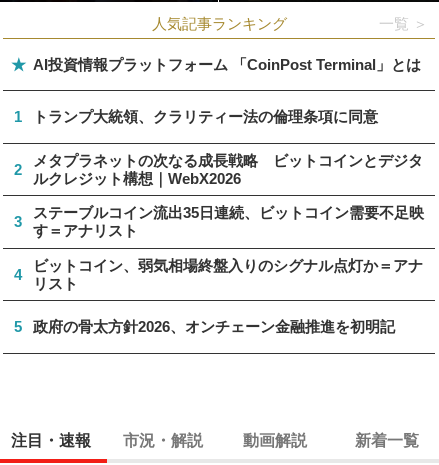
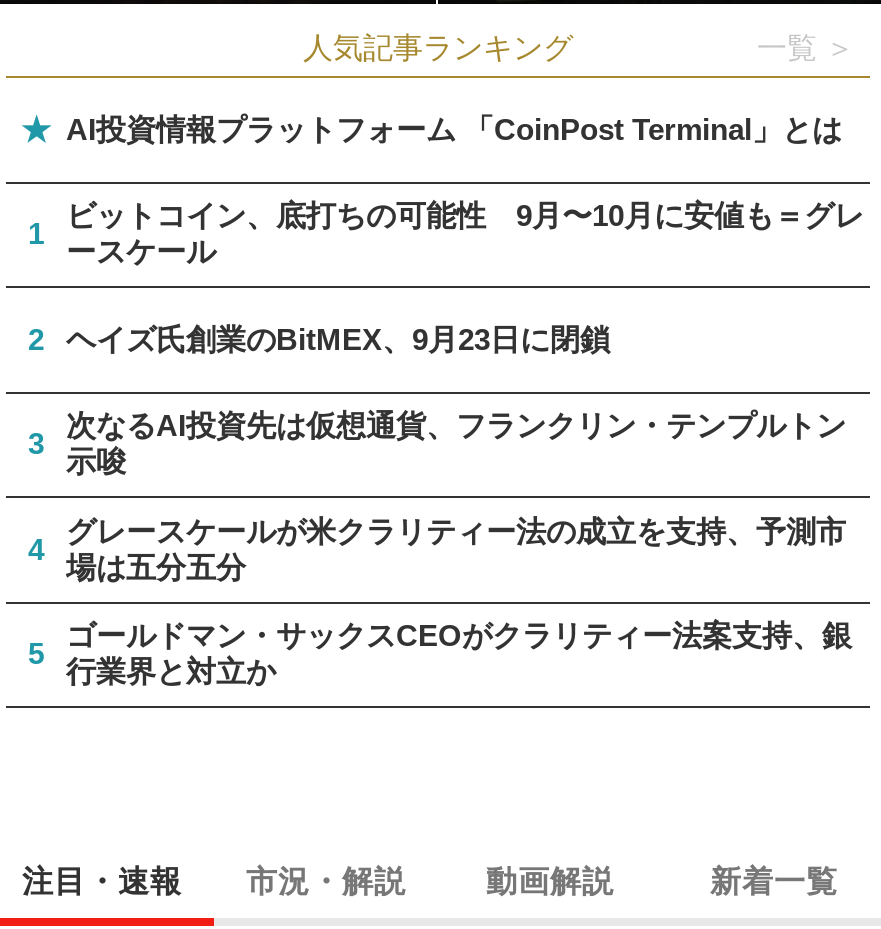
[33,108,378,125] トランプ大統領、クラリティー法の倫理条項に同意 -> [66,198,864,268] ビットコイン、底打ちの可能性 9月〜10月に安値も＝グレ | ースケール
[33,152,423,187] メタプラネットの次なる成長戦略 ビットコインとデジタ | ルクレジット構想｜WebX2026 -> [66,321,610,355] ヘイズ氏創業のBitMEX、9月23日に閉鎖
[33,204,424,239] ステーブルコイン流出35日連続、ビットコイン需要不足映 | す＝アナリスト -> [66,408,846,478] 次なるAI投資先は仮想通貨、フランクリン・テンプルトン | 示唆
[33,257,423,292] ビットコイン、弱気相場終盤入りのシグナル点灯か＝アナ | リスト -> [66,513,846,583] グレースケールが米クラリティー法の成立を支持、予測市 | 場は五分五分
[33,318,395,335] 政府の骨太方針2026、オンチェーン金融推進を初明記 -> [66,618,852,688] ゴールドマン・サックスCEOがクラリティー法案支持、銀 | 行業界と対立か

